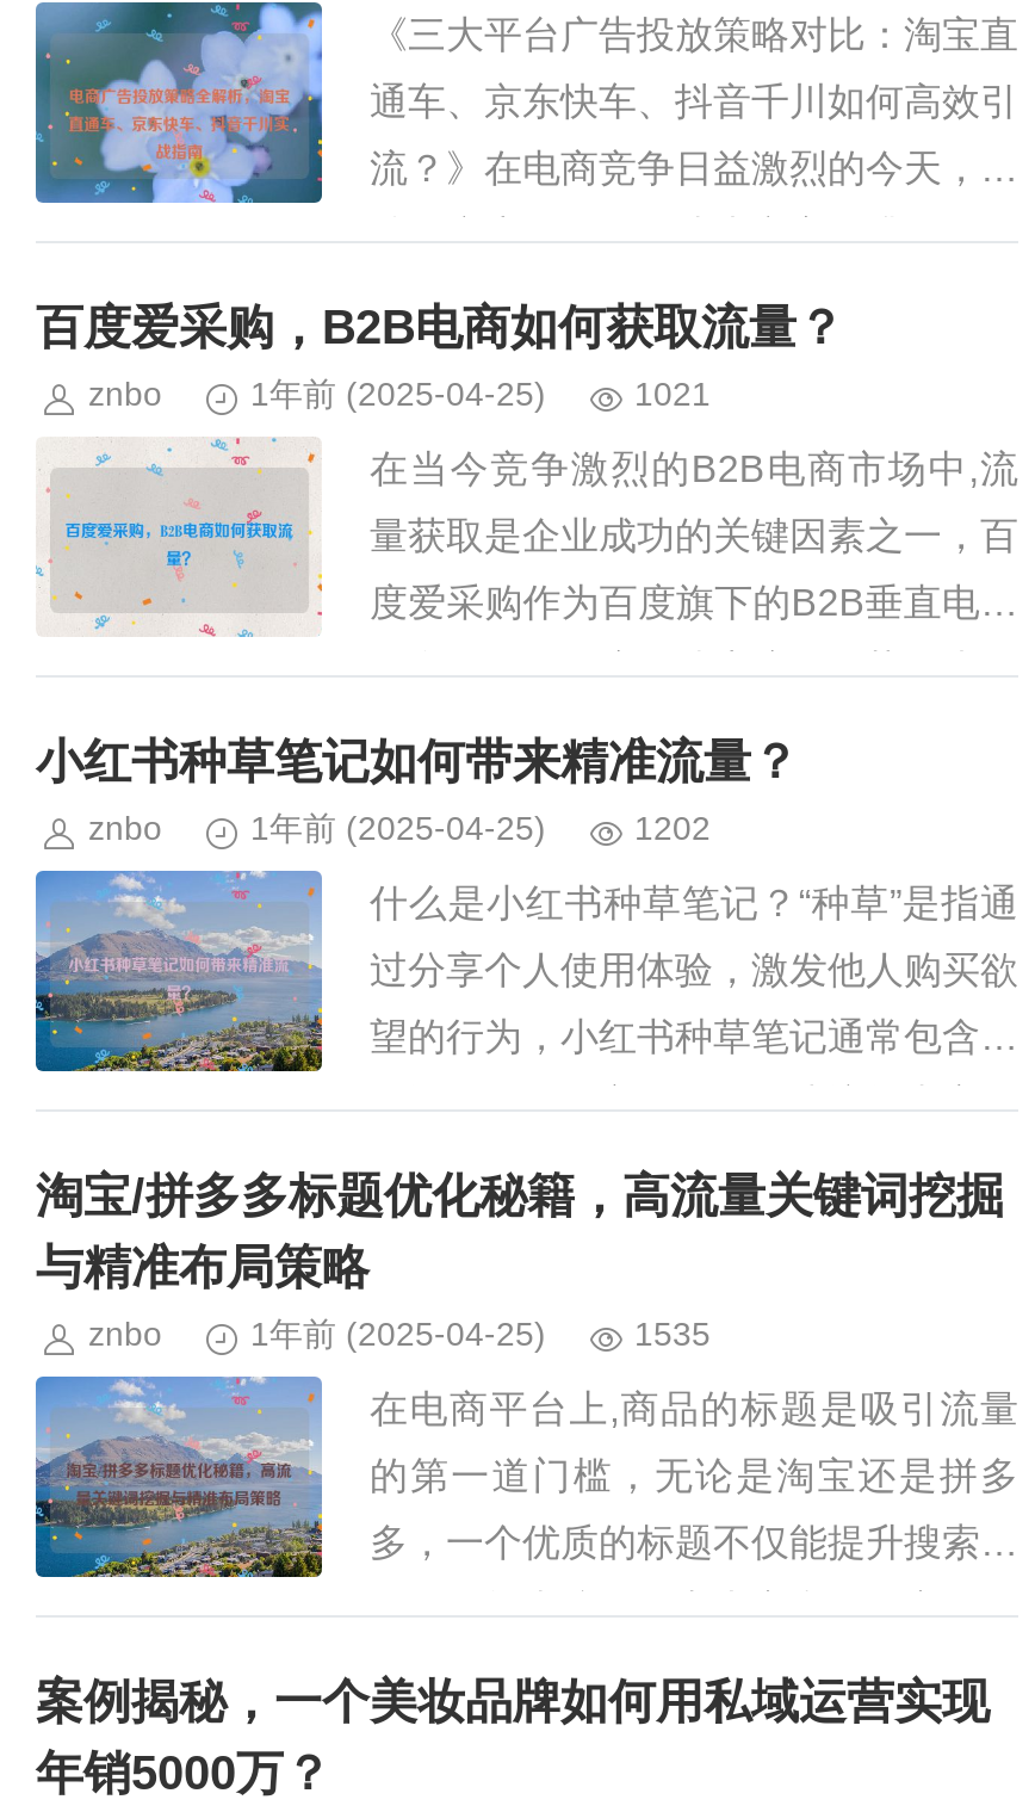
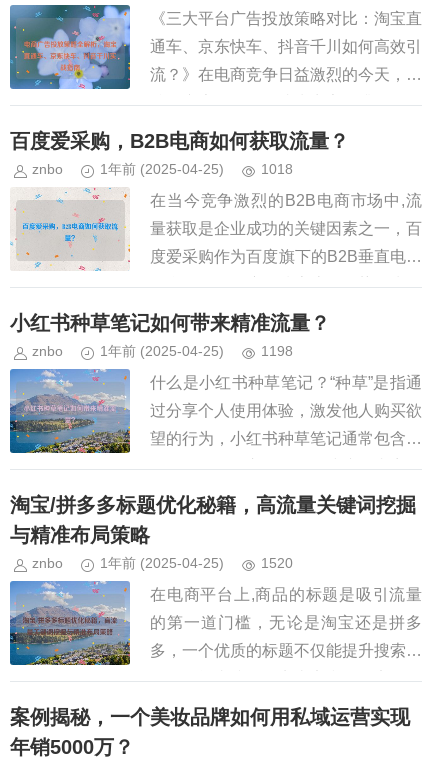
[634,375,711,413] 1021 -> [261,161,293,177] 1018
[634,809,711,847] 1202 -> [261,343,293,359] 1198
[634,1315,711,1353] 1535 -> [261,555,293,571] 1520

